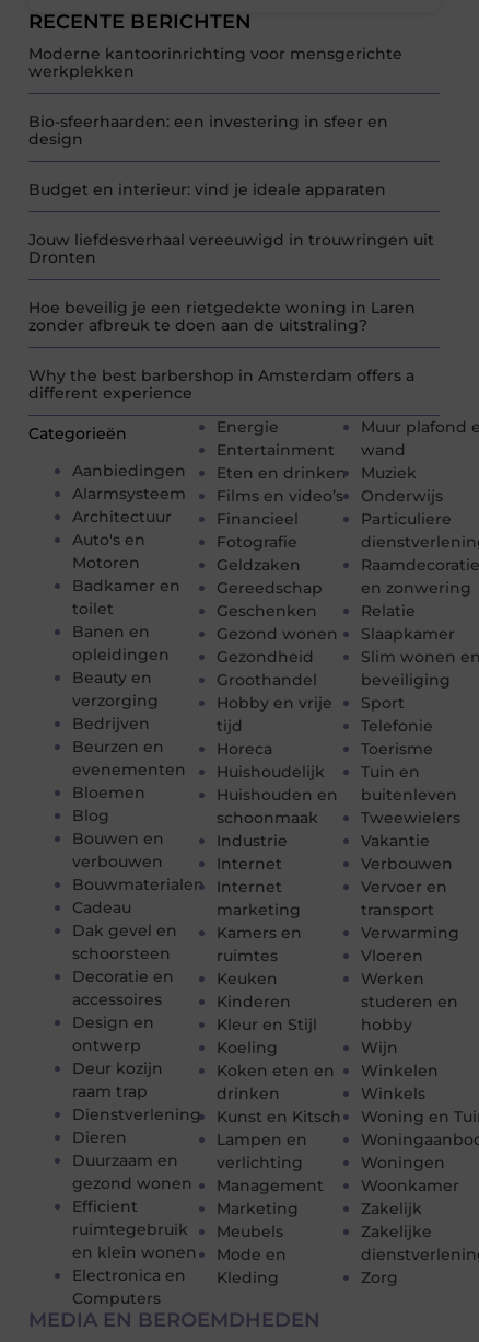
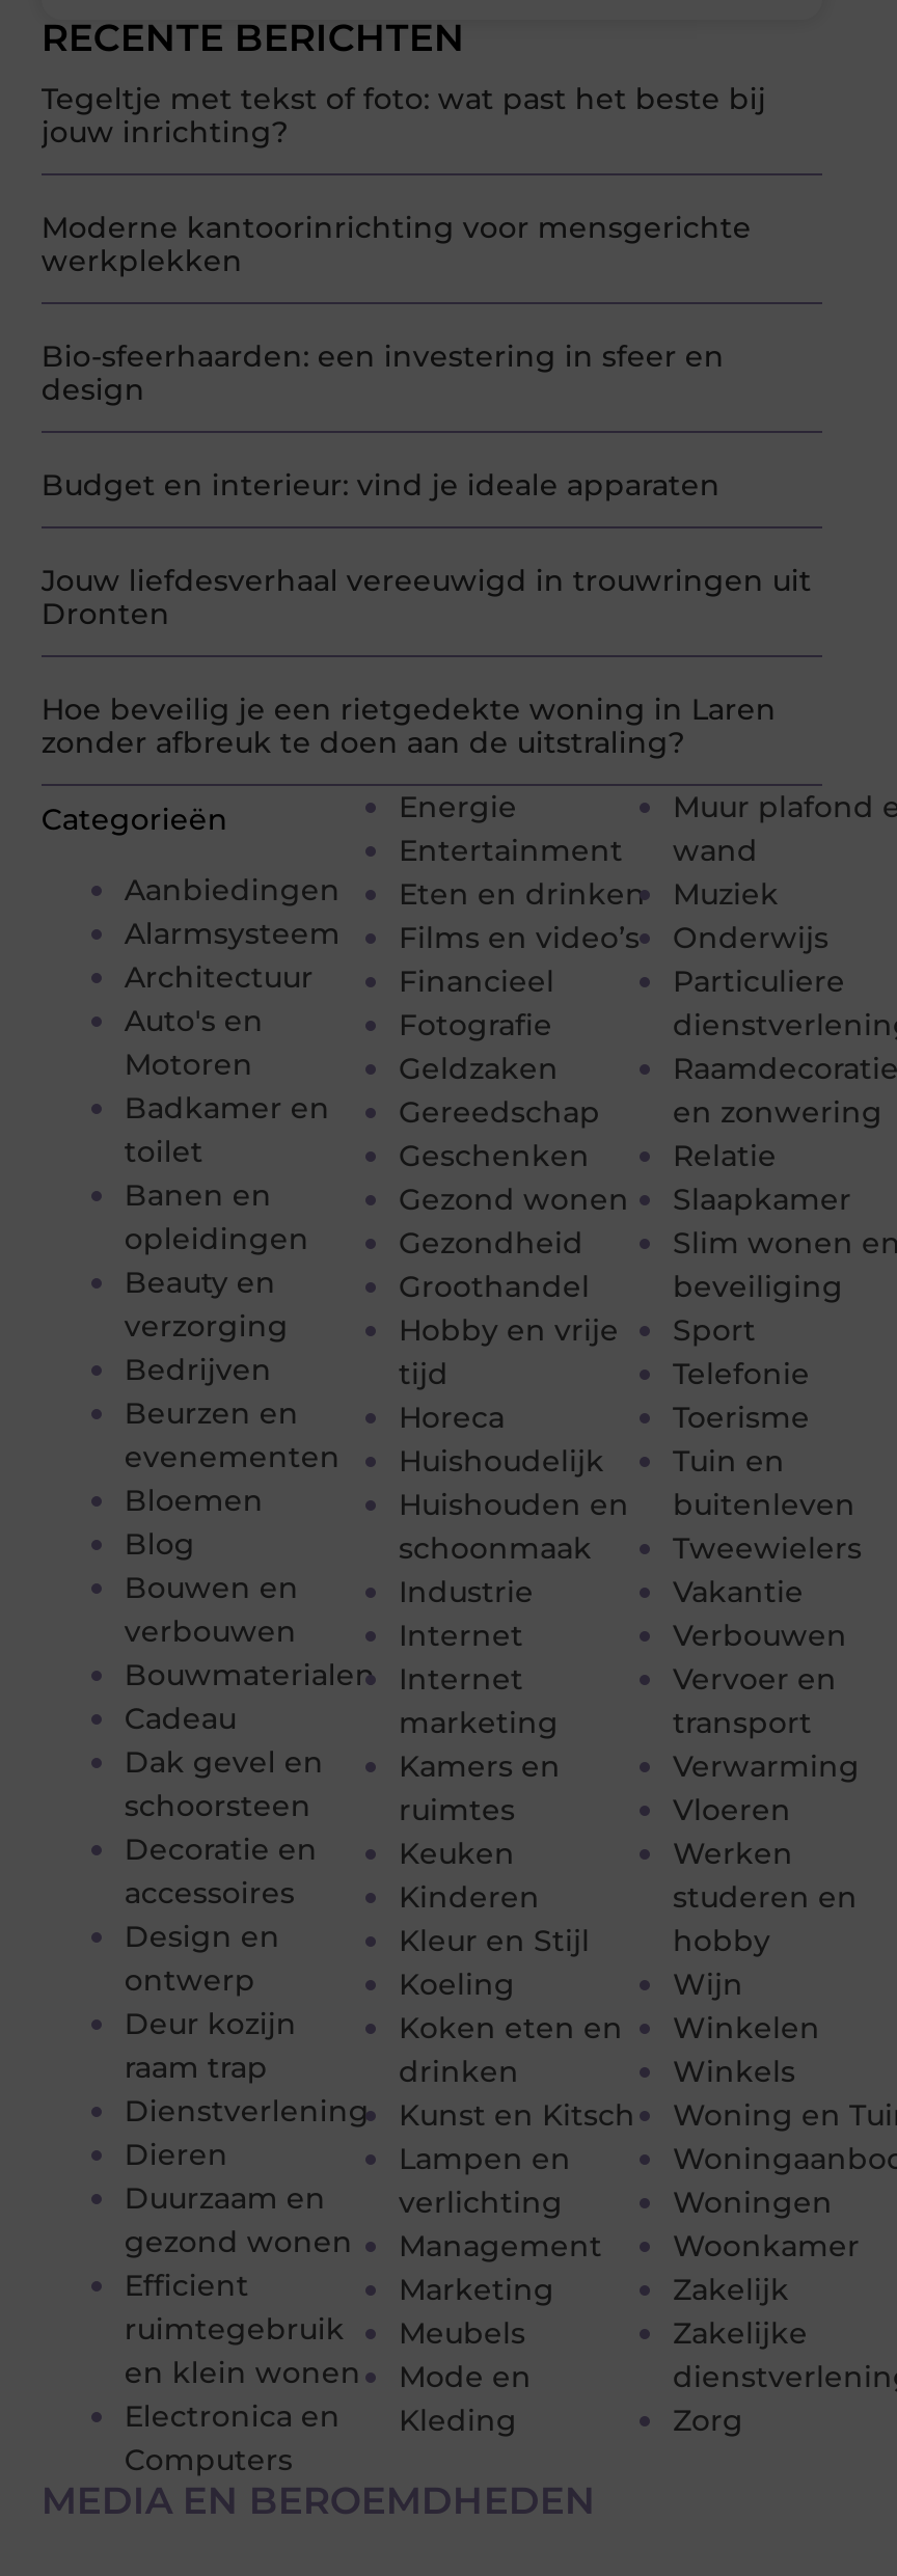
none -> [41,81,766,151] Tegeltje met tekst of foto: wat past het beste bij | jouw inrichting?
moved [28,44,434,335] -> [41,209,811,762]: Moderne kantoorinrichting voor mensgerichte | werkplekken | Bio-sfeerhaarden: een investering in sfeer en | ... | Hoe beveilig je een rietgedekte woning in Laren | zonder afbreuk te doen aan de uitstraling?
[28,366,414,403] Why the best barbershop in Amsterdam offers a | different experience -> none

